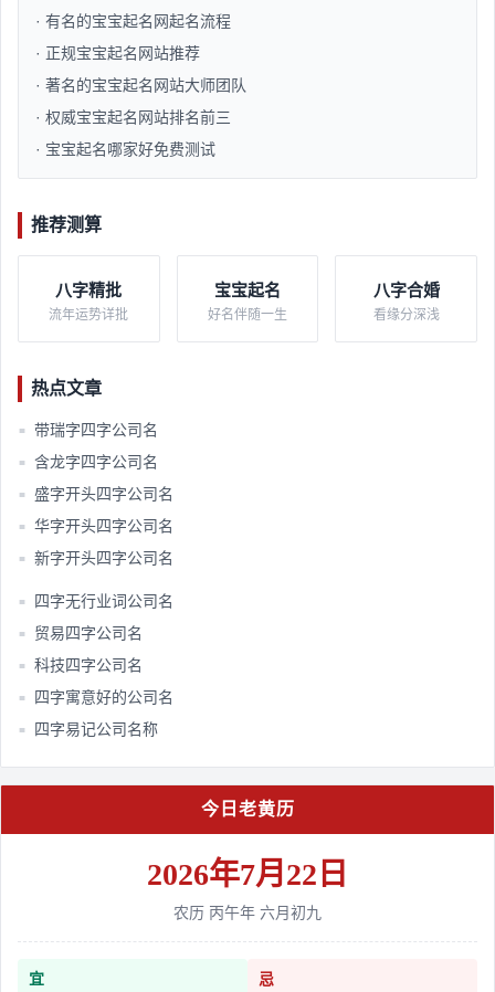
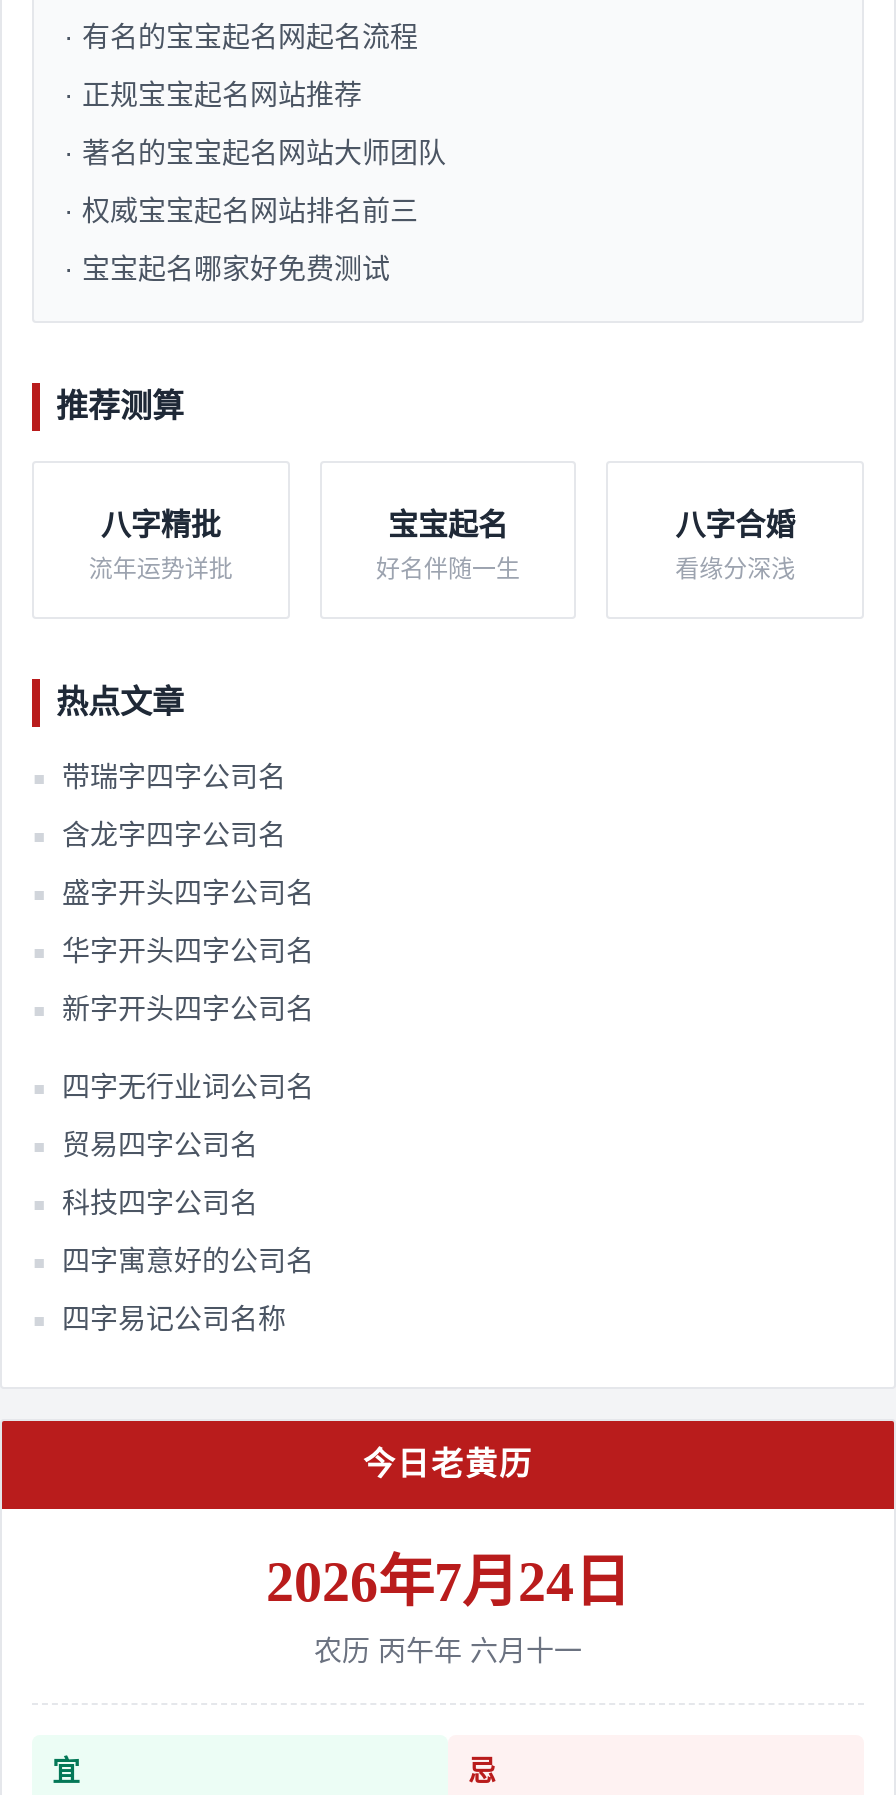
[147,858,348,892] 2026年7月22日 -> [266,1552,630,1614] 2026年7月24日
[173,904,322,922] 农历 丙午年 六月初九 -> [314,1636,582,1668] 农历 丙午年 六月十一

